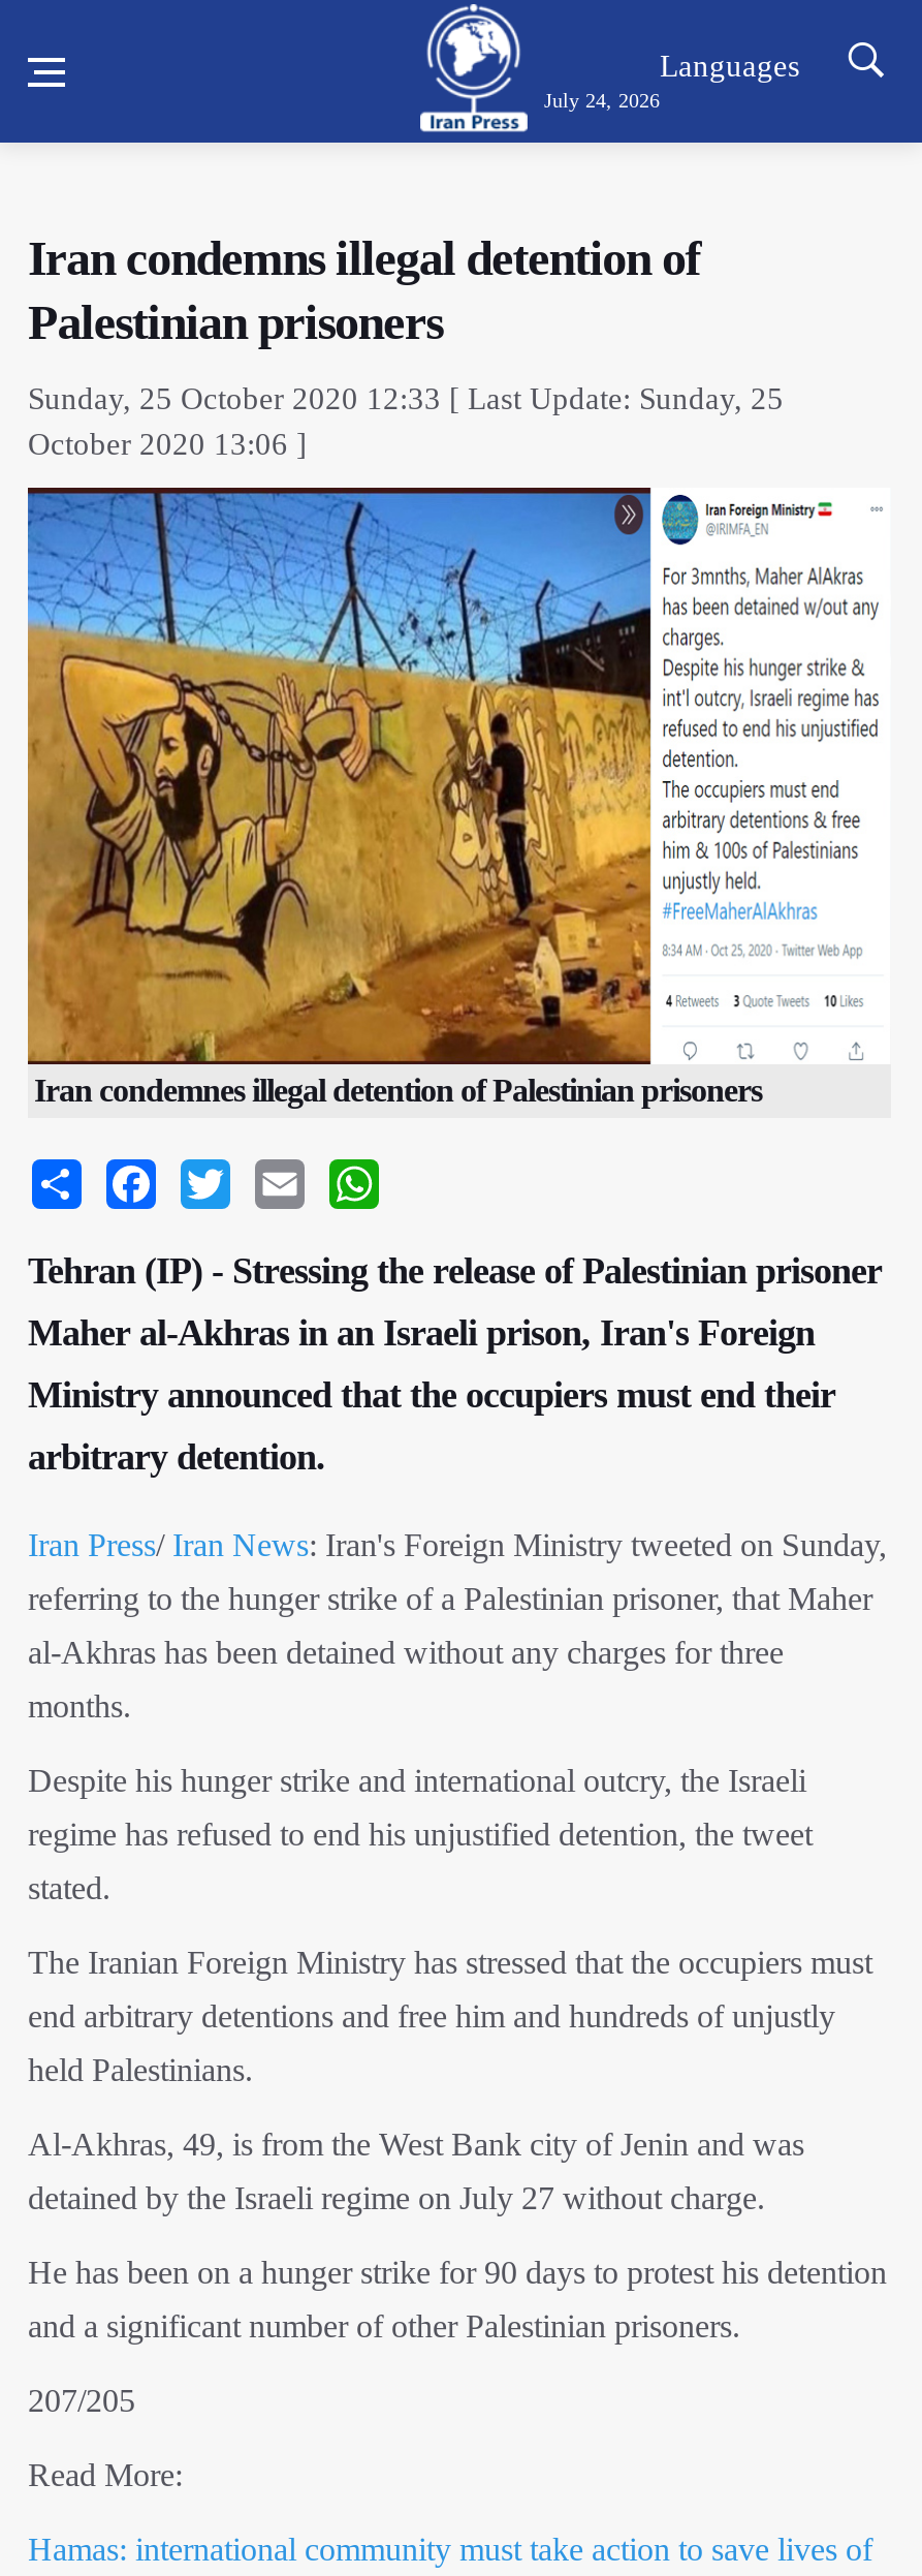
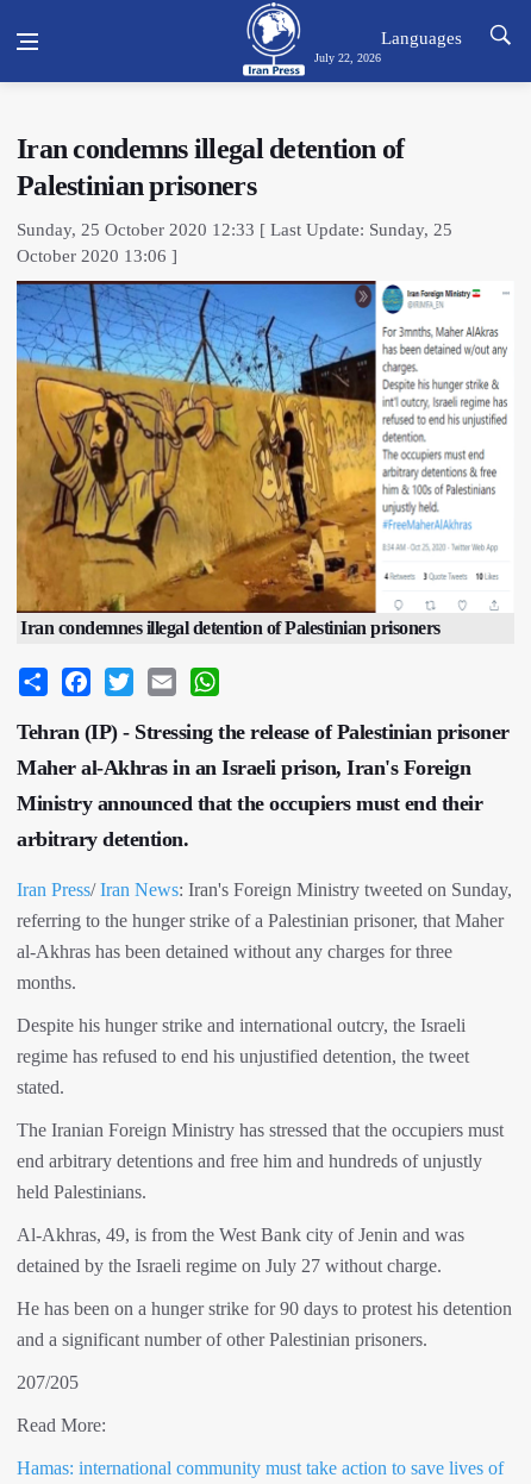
[544,89,660,112] July 24, 2026 -> [314,51,381,64] July 22, 2026

